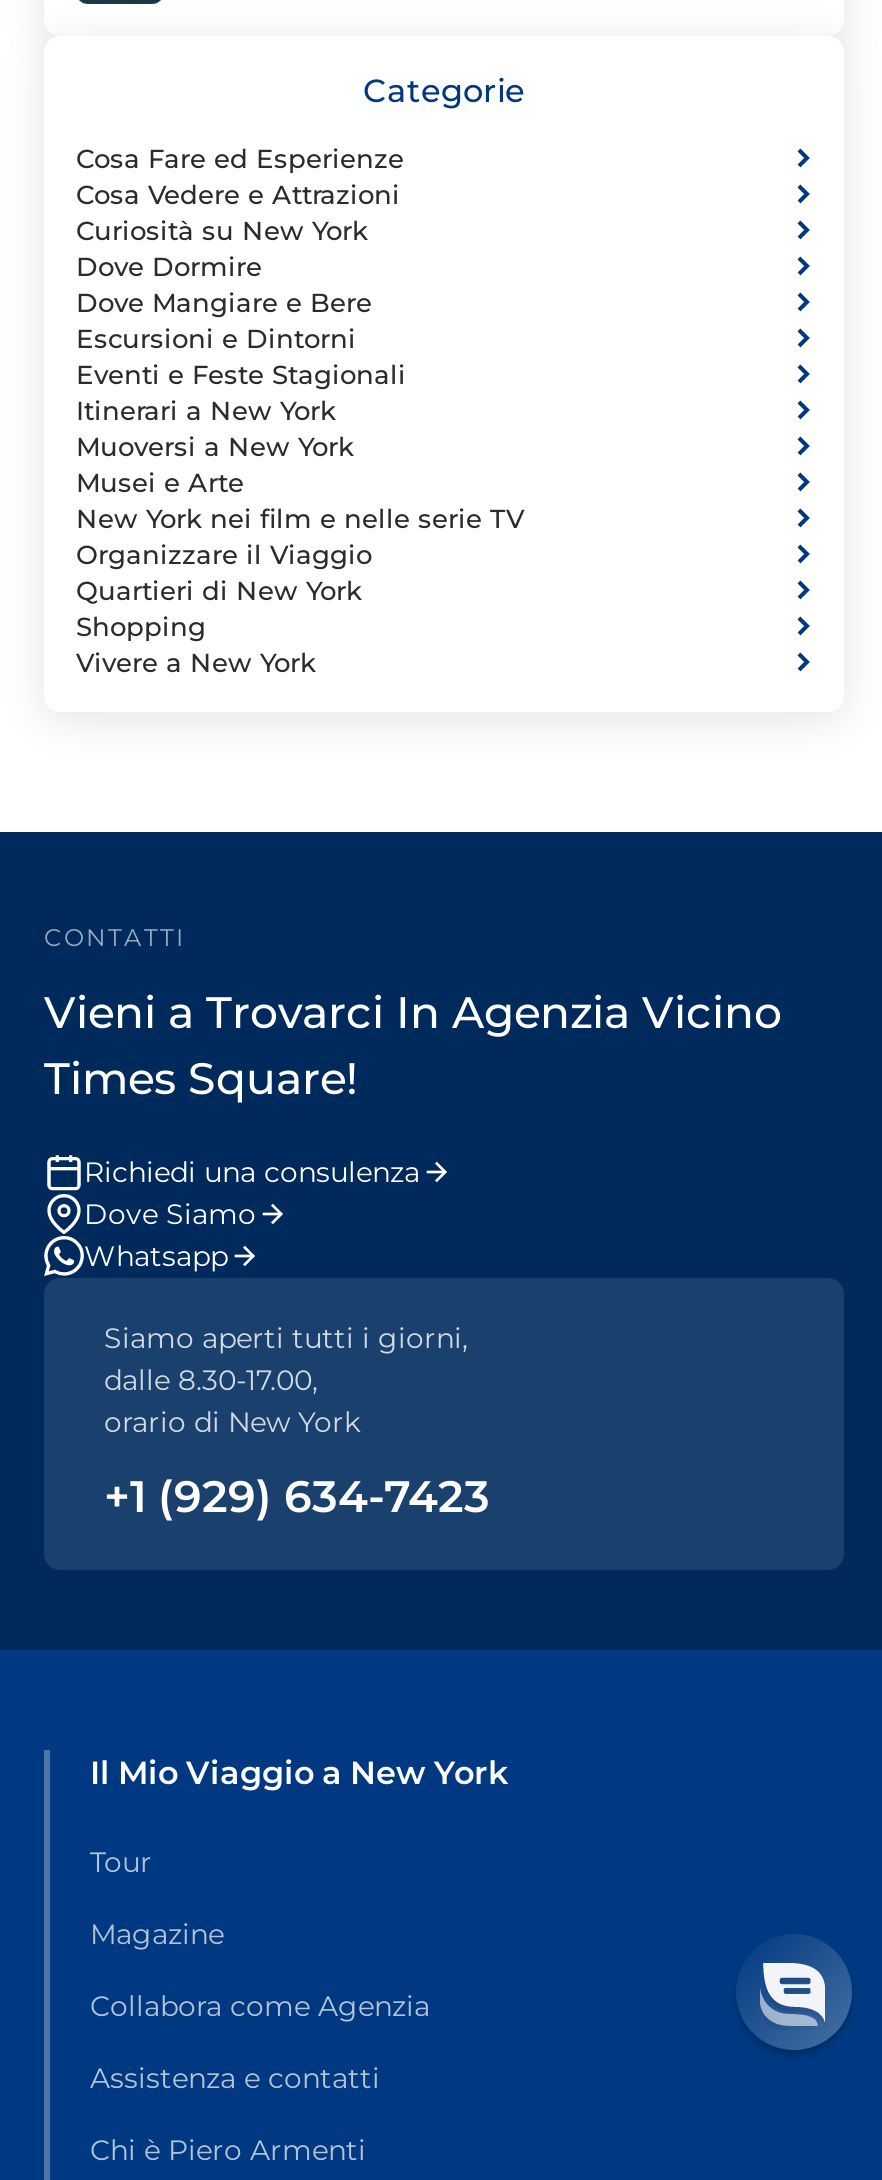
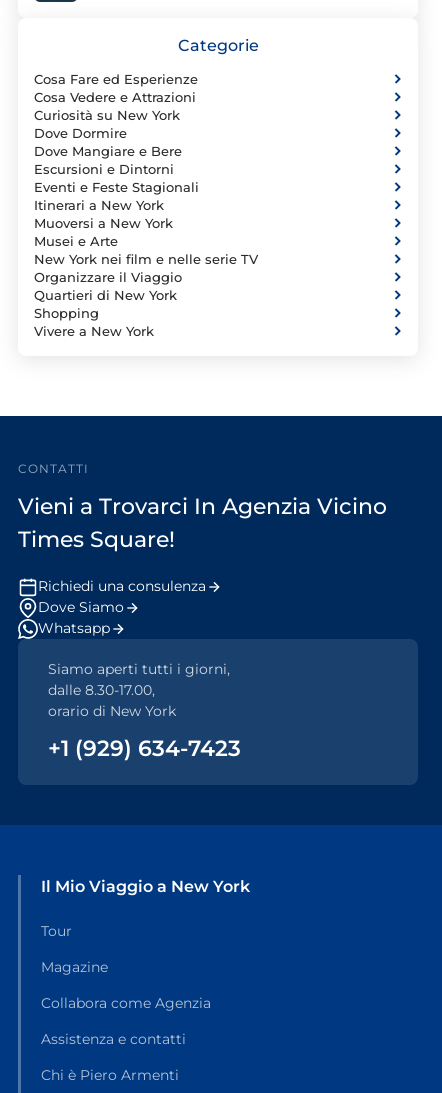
[750,1946,852,2048] [image] -> none

